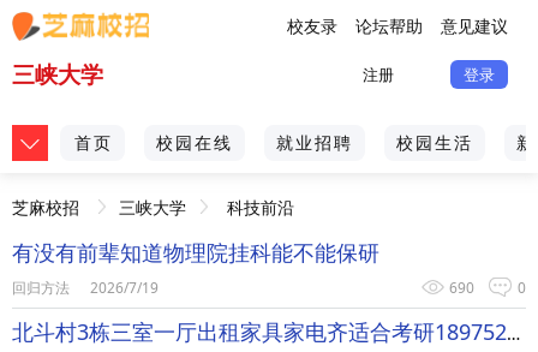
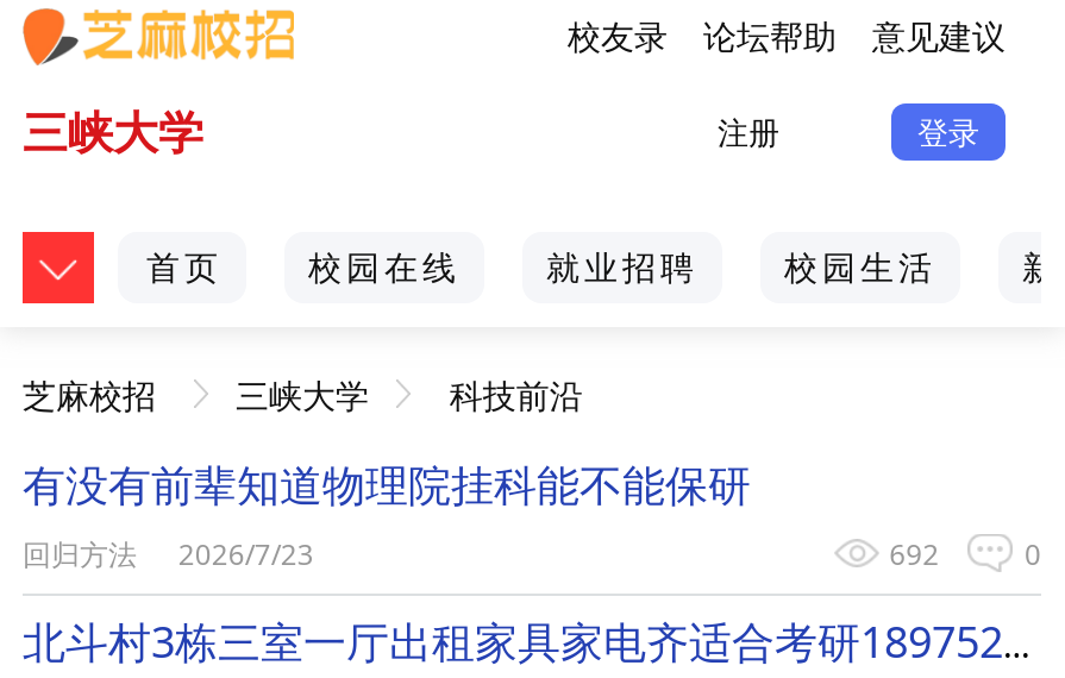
[12,277,159,296] 回归方法 2026/7/19 -> [23,534,314,572] 回归方法 2026/7/23
[449,277,475,296] 690 -> [889,534,939,572] 692

